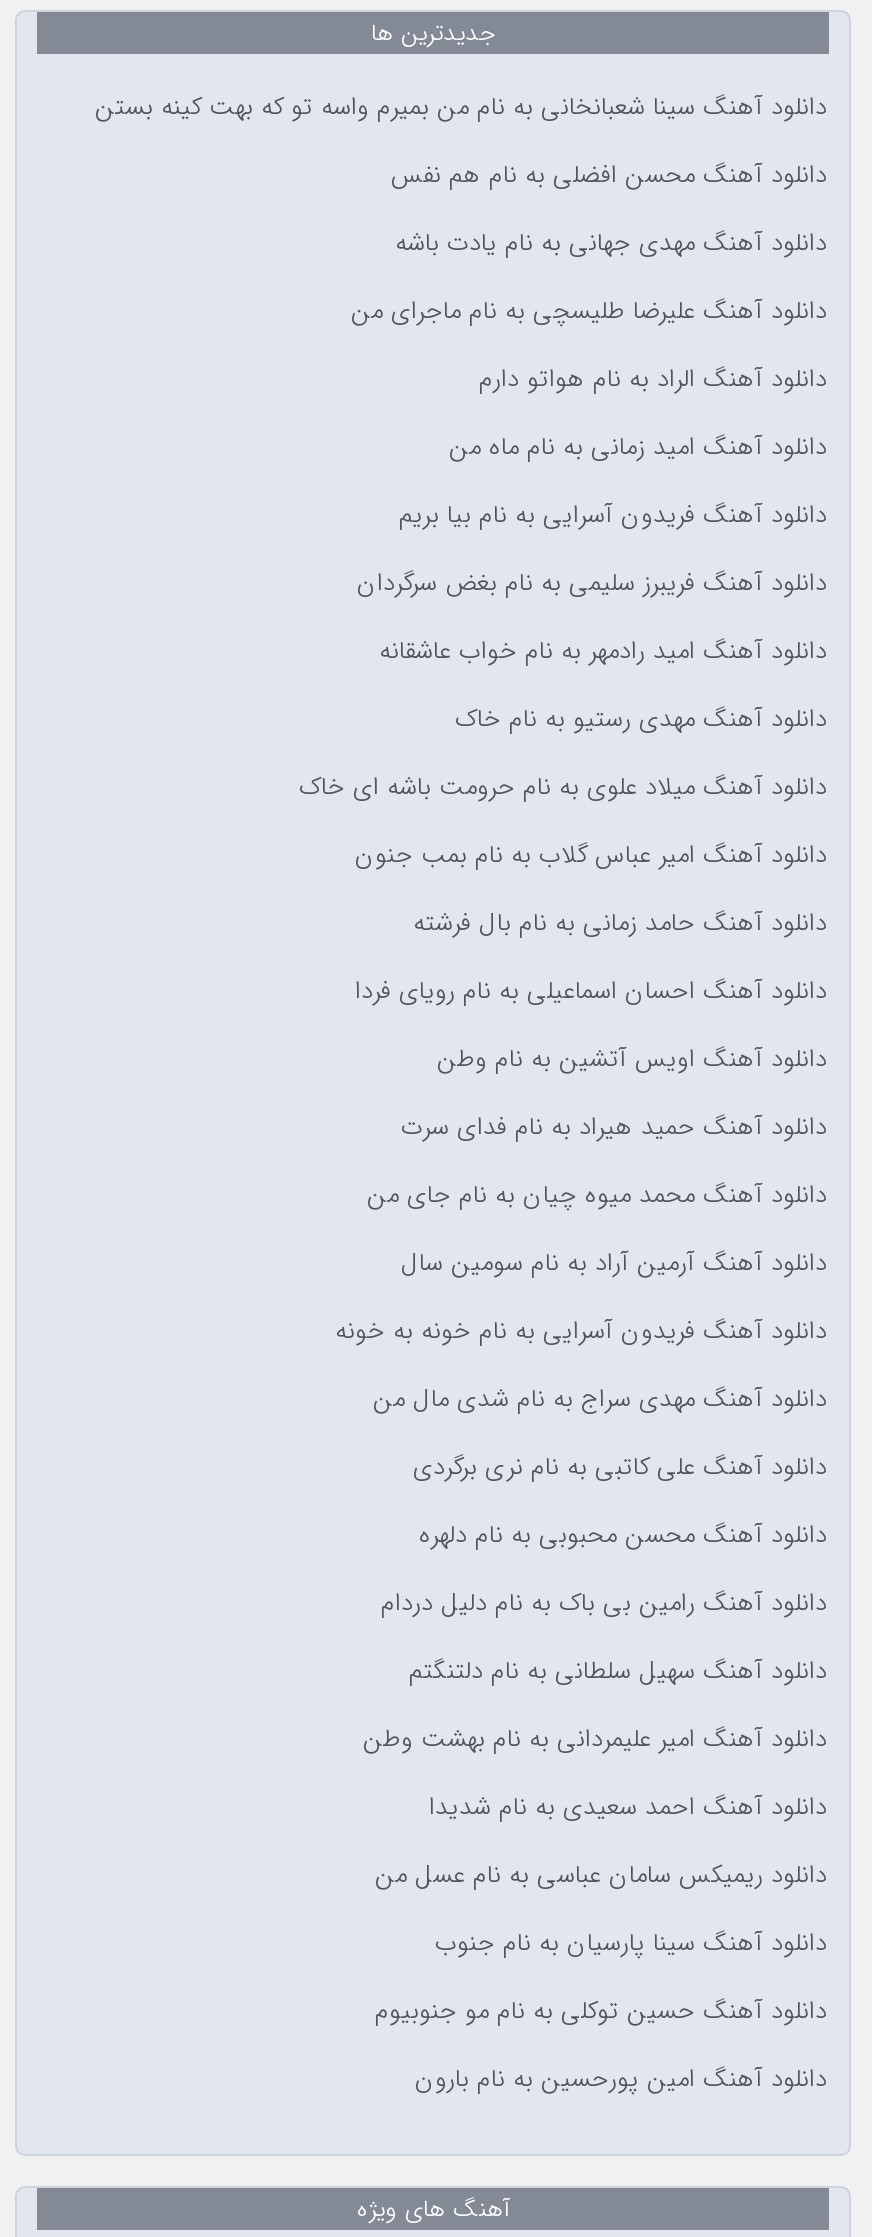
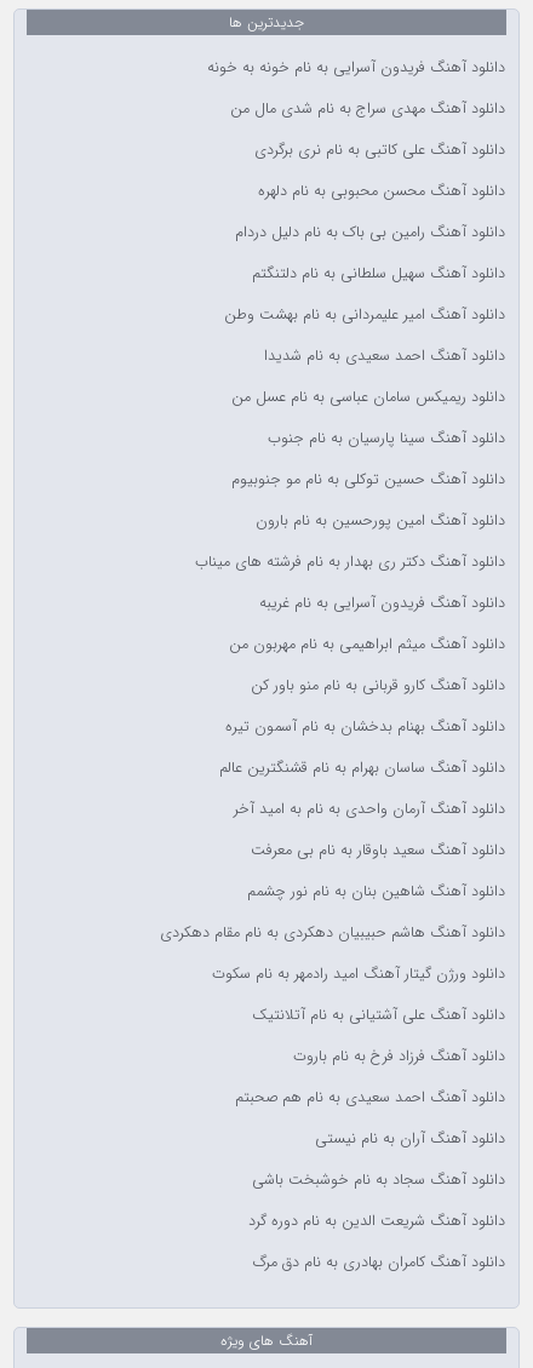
[95,88,827,1284] دانلود آهنگ سینا شعبانخانی به نام من بمیرم واسه تو که بهت کینه بستن | دانلود آهنگ محسن افضلی به نام هم نفس | دانلود آهنگ مهدی جهانی به نام یادت باشه | دانلود آهنگ علیرضا طلیسچی به نام ماجرای من | دانلود آهنگ الراد به نام هواتو دارم | دانلود آهنگ امید زمانی به نام ماه من | دانلود آهنگ فریدون آسرایی به نام بیا بریم | دانلود آهنگ فریبرز سلیمی به نام بغض سرگردان | دانلود آهنگ امید رادمهر به نام خواب عاشقانه | دانلود آهنگ مهدی رستیو به نام خاک | دانلود آهنگ میلاد علوی به نام حرومت باشه ای خاک | دانلود آهنگ امیر عباس گلاب به نام بمب جنون | دانلود آهنگ حامد زمانی به نام بال فرشته | دانلود آهنگ احسان اسماعیلی به نام رویای فردا | دانلود آهنگ اویس آتشین به نام وطن | دانلود آهنگ حمید هیراد به نام فدای سرت | دانلود آهنگ محمد میوه چیان به نام جای من | دانلود آهنگ آرمین آراد به نام سومین سال -> none
moved [335,1312,827,2100] -> [207,55,505,533]: دانلود آهنگ فریدون آسرایی به نام خونه به خونه | دانلود آهنگ مهدی سراج به نام شدی مال من | دانلود آهنگ علی کاتبی به نام نری برگردی | ... | دانلود آهنگ حسین توکلی به نام مو جنوبیوم | دانلود آهنگ امین پورحسین به نام بارون
none -> [160,550,505,1274] دانلود آهنگ دکتر ری بهدار به نام فرشته های میناب | دانلود آهنگ فریدون آسرایی به نام غریبه | دانلود آهنگ میثم ابراهیمی به نام مهربون من | دانلود آهنگ کارو قربانی به نام منو باور کن | دانلود آهنگ بهنام بدخشان به نام آسمون تیره | دانلود آهنگ ساسان بهرام به نام قشنگترین عالم | دانلود آهنگ آرمان واحدی به نام به امید آخر | دانلود آهنگ سعید باوقار به نام بی معرفت | دانلود آهنگ شاهین بنان به نام نور چشمم | دانلود آهنگ هاشم حبیبیان دهکردی به نام مقام دهکردی | دانلود ورژن گیتار آهنگ امید رادمهر به نام سکوت | دانلود آهنگ علی آشتیانی به نام آتلانتیک | دانلود آهنگ فرزاد فرخ به نام باروت | دانلود آهنگ احمد سعیدی به نام هم صحبتم | دانلود آهنگ آران به نام نیستی | دانلود آهنگ سجاد به نام خوشبخت باشی | دانلود آهنگ شریعت الدین به نام دوره گرد | دانلود آهنگ کامران بهادری به نام دق مرگ

